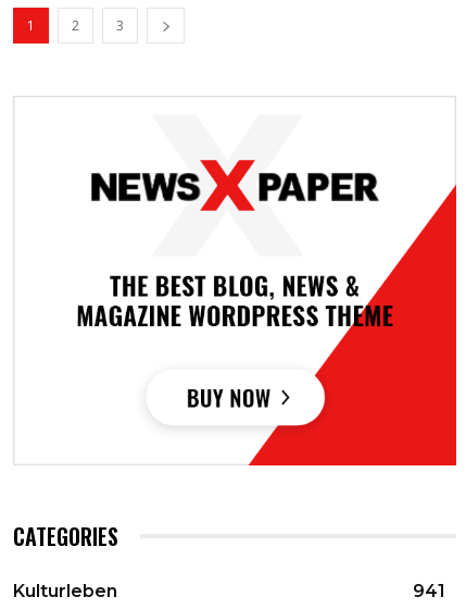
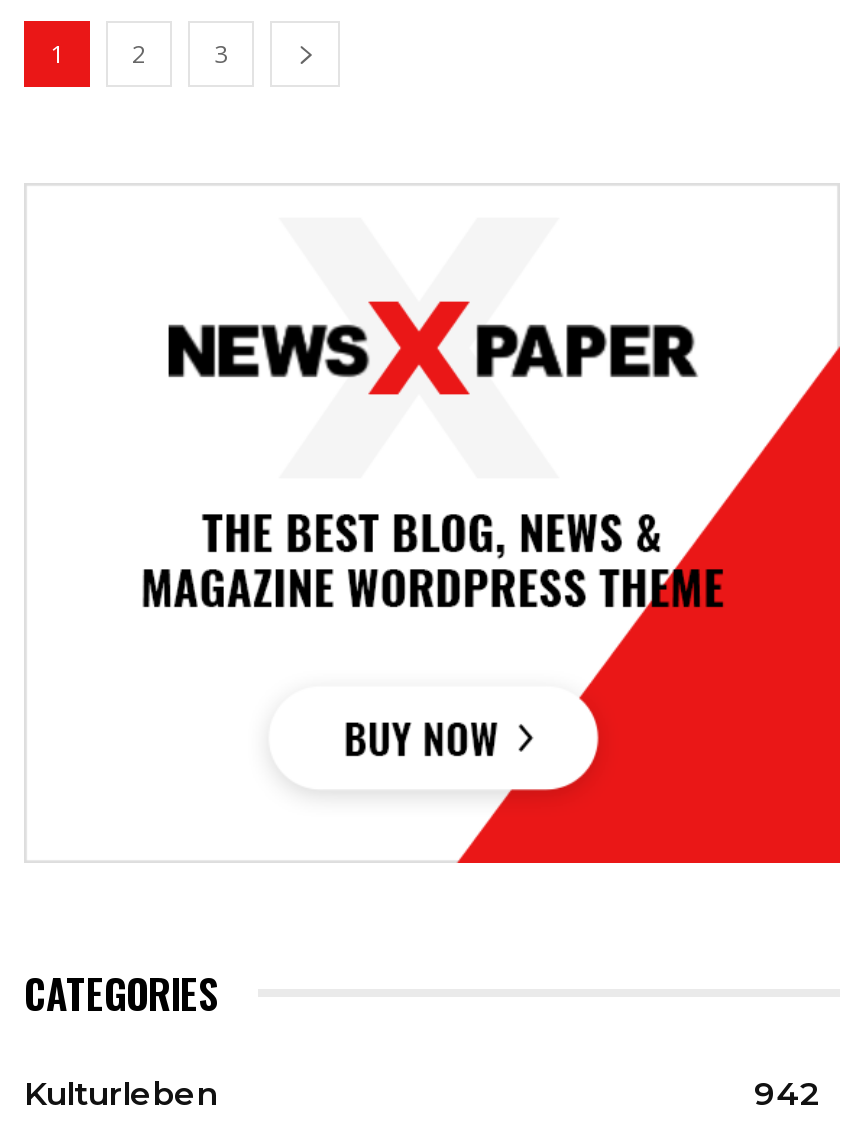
[413,581,445,601] 941 -> [754,1075,820,1113] 942

